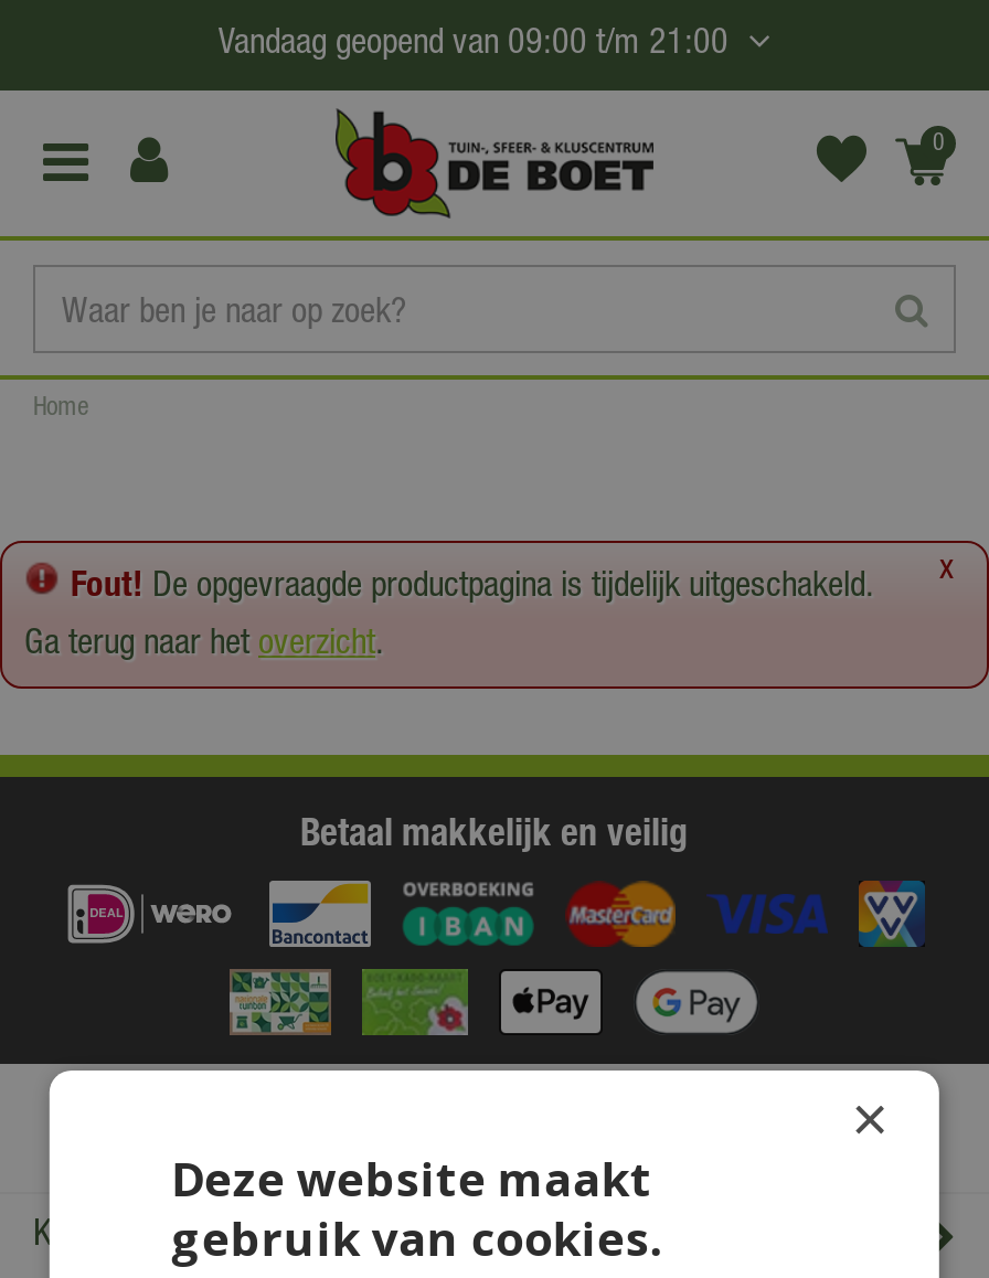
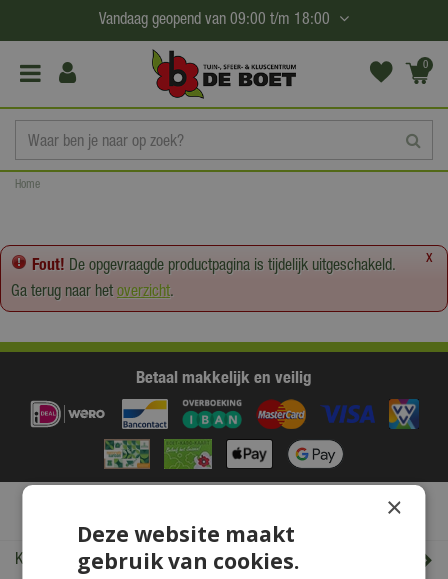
[219,29,729,64] Vandaag geopend van 09:00 t/m 21:00 -> [99,13,330,29] Vandaag geopend van 09:00 t/m 18:00

